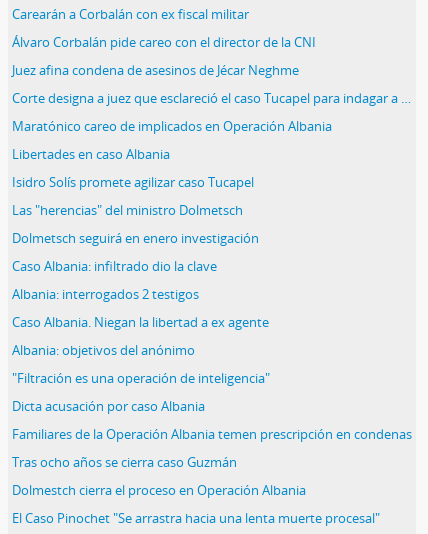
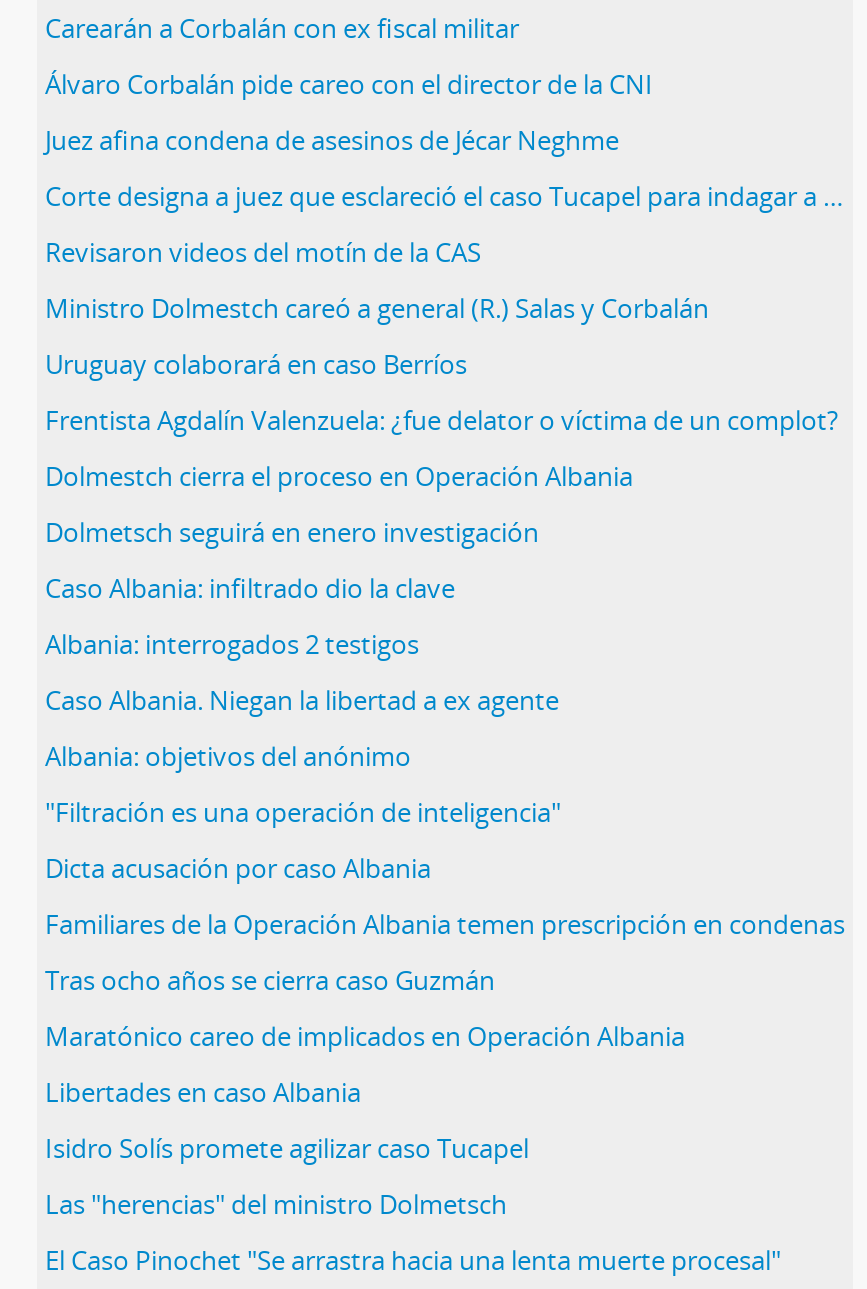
none -> [45,234,839,438] Revisaron videos del motín de la CAS | Ministro Dolmestch careó a general (R.) Salas y Corbalán | Uruguay colaborará en caso Berríos | Frentista Agdalín Valenzuela: ¿fue delator o víctima de un complot?
moved [12,117,332,219] -> [45,1018,685,1222]: Maratónico careo de implicados en Operación Albania | Libertades en caso Albania | Isidro Solís promete agilizar caso Tucapel | Las "herencias" del ministro Dolmetsch
moved [12,481,306,499] -> [45,458,633,494]: Dolmestch cierra el proceso en Operación Albania

